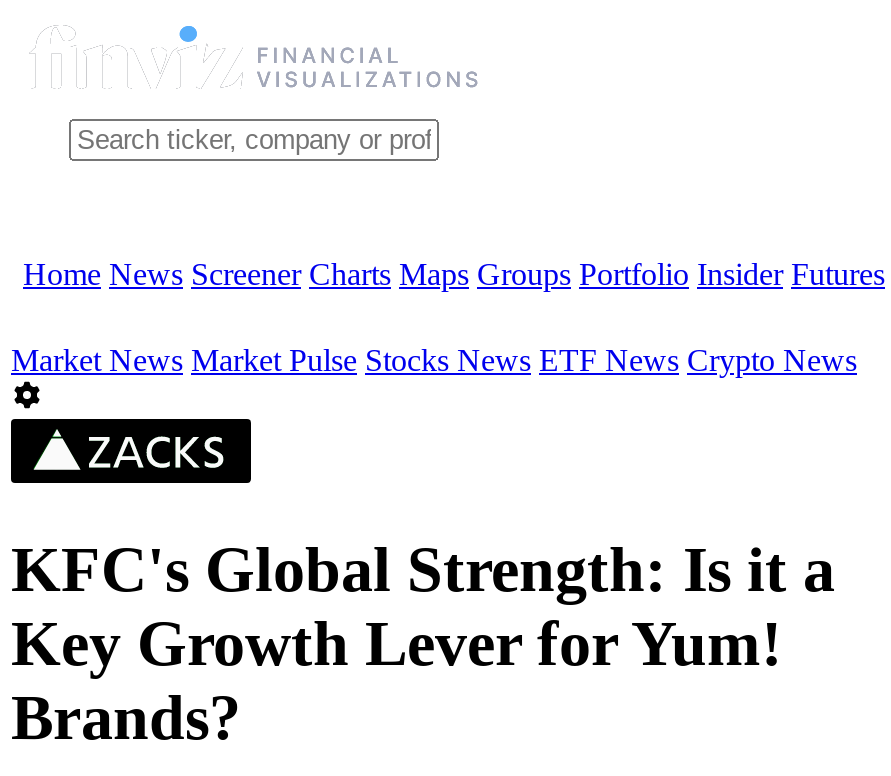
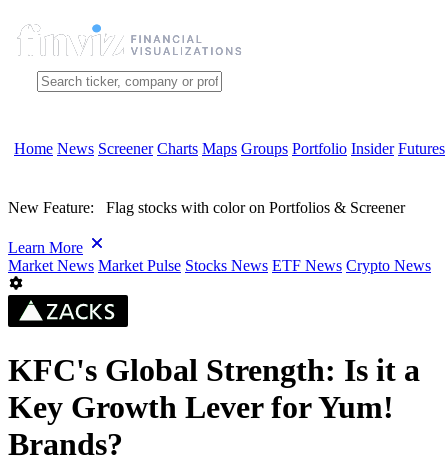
none -> [8,199,405,256] New Feature: Flag stocks with color on Portfolios & Screener | Learn More

